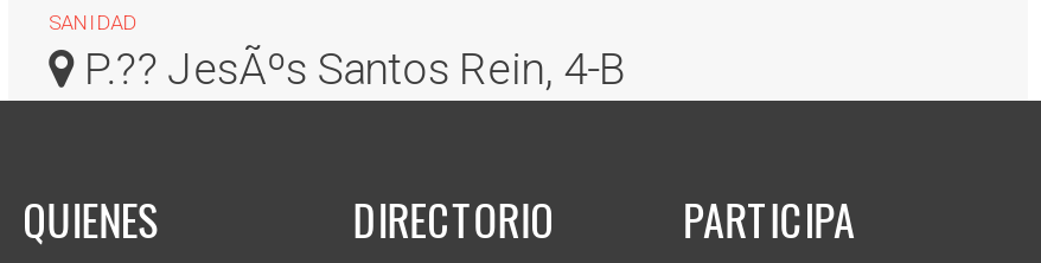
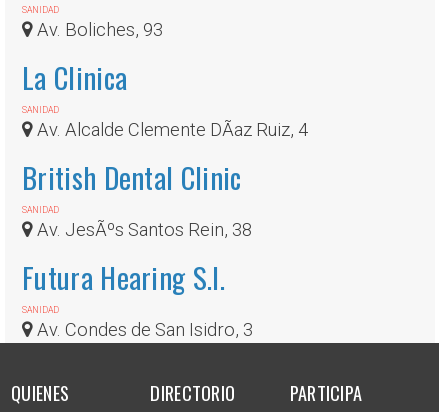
[75,44,628,93] P.?? JesÃºs Santos Rein, 4-B -> [22,19,308,340] Av. Boliches, 93 | La Clinica | SANIDAD | Av. Alcalde Clemente DÃaz Ruiz, 4 | British Dental Clinic | SANIDAD | Av. JesÃºs Santos Rein, 38 | Futura Hearing S.l. | SANIDAD | Av. Condes de San Isidro, 3

